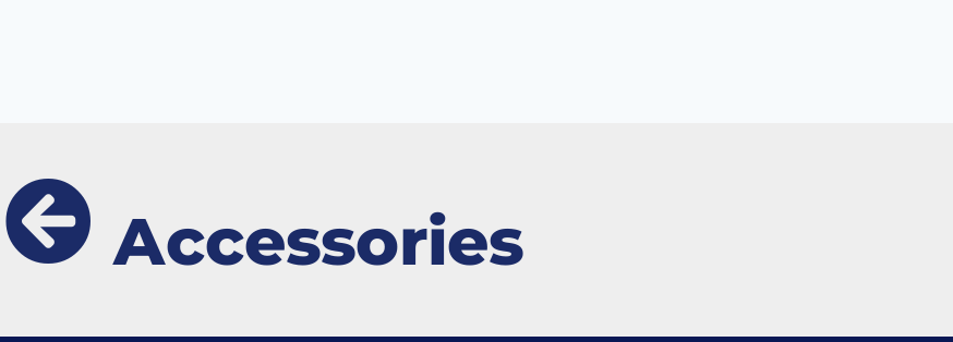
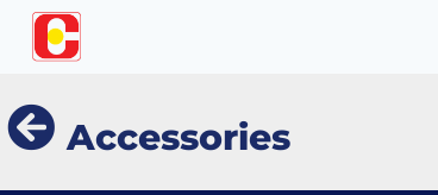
none -> [32,11,81,62] [image]

